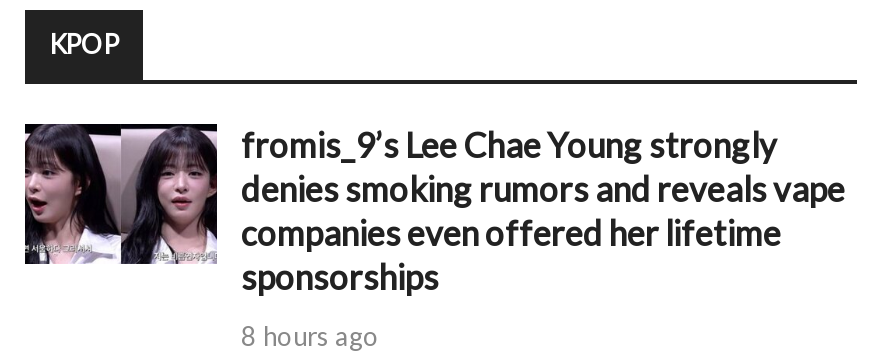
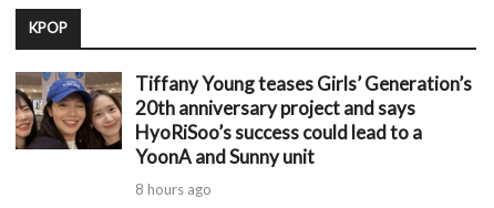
[23,123,845,298] [image] | fromis_9’s Lee Chae Young strongly | denies smoking rumors and reveals vape | companies even offered her lifetime | sponsorships -> [14,72,472,169] [image] | Tiffany Young teases Girls’ Generation’s | 20th anniversary project and says | HyoRiSoo’s success could lead to a | YoonA and Sunny unit

